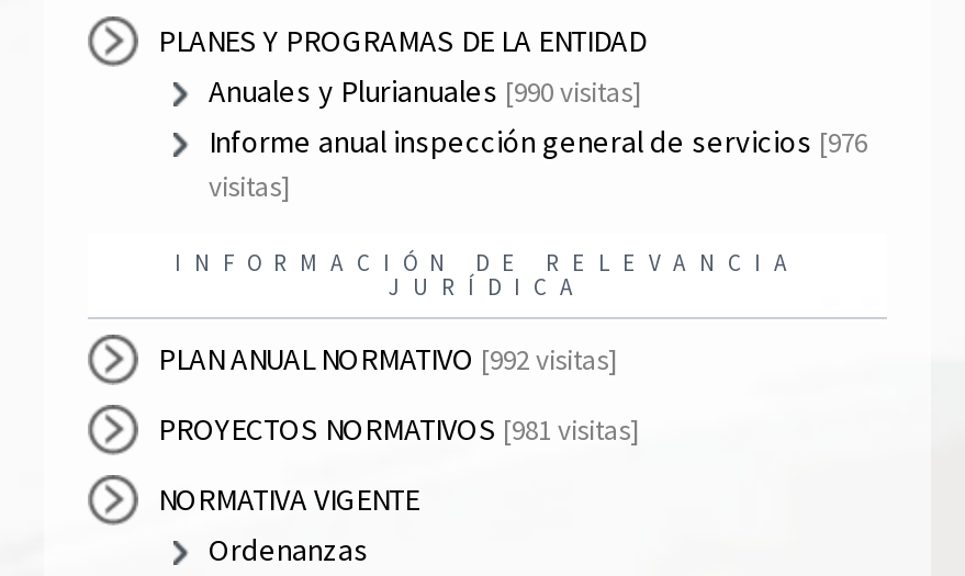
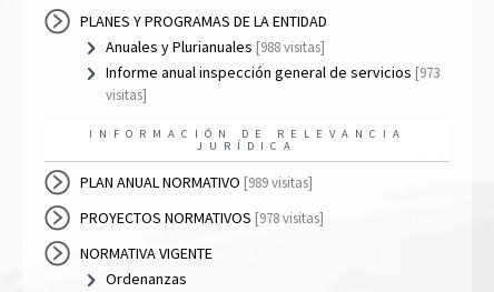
[209,71,641,111] Anuales y Plurianuales [990 visitas] -> [106,37,325,57] Anuales y Plurianuales [988 visitas]
[209,122,867,161] Informe anual inspección general de servicios [976 -> [106,62,439,82] Informe anual inspección general de servicios [973
[158,339,617,379] PLAN ANUAL NORMATIVO [992 visitas] -> [80,172,313,192] PLAN ANUAL NORMATIVO [989 visitas]
[158,409,639,449] PROYECTOS NORMATIVOS [981 visitas] -> [80,208,324,228] PROYECTOS NORMATIVOS [978 visitas]

